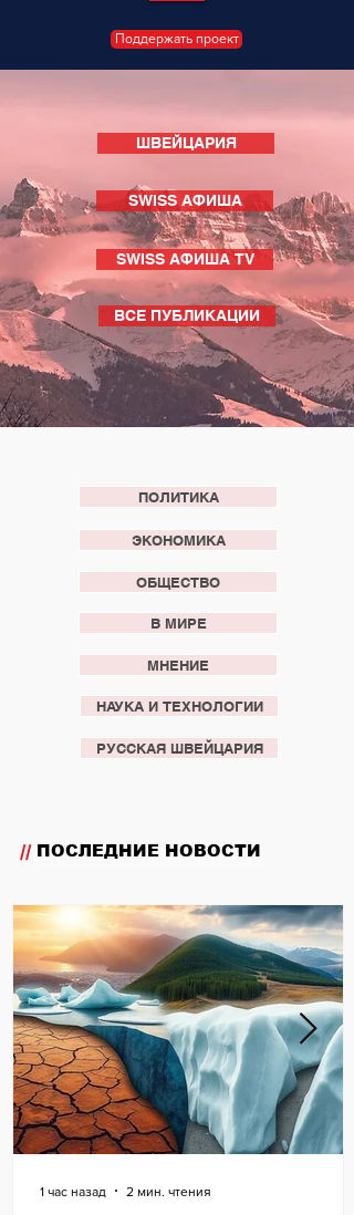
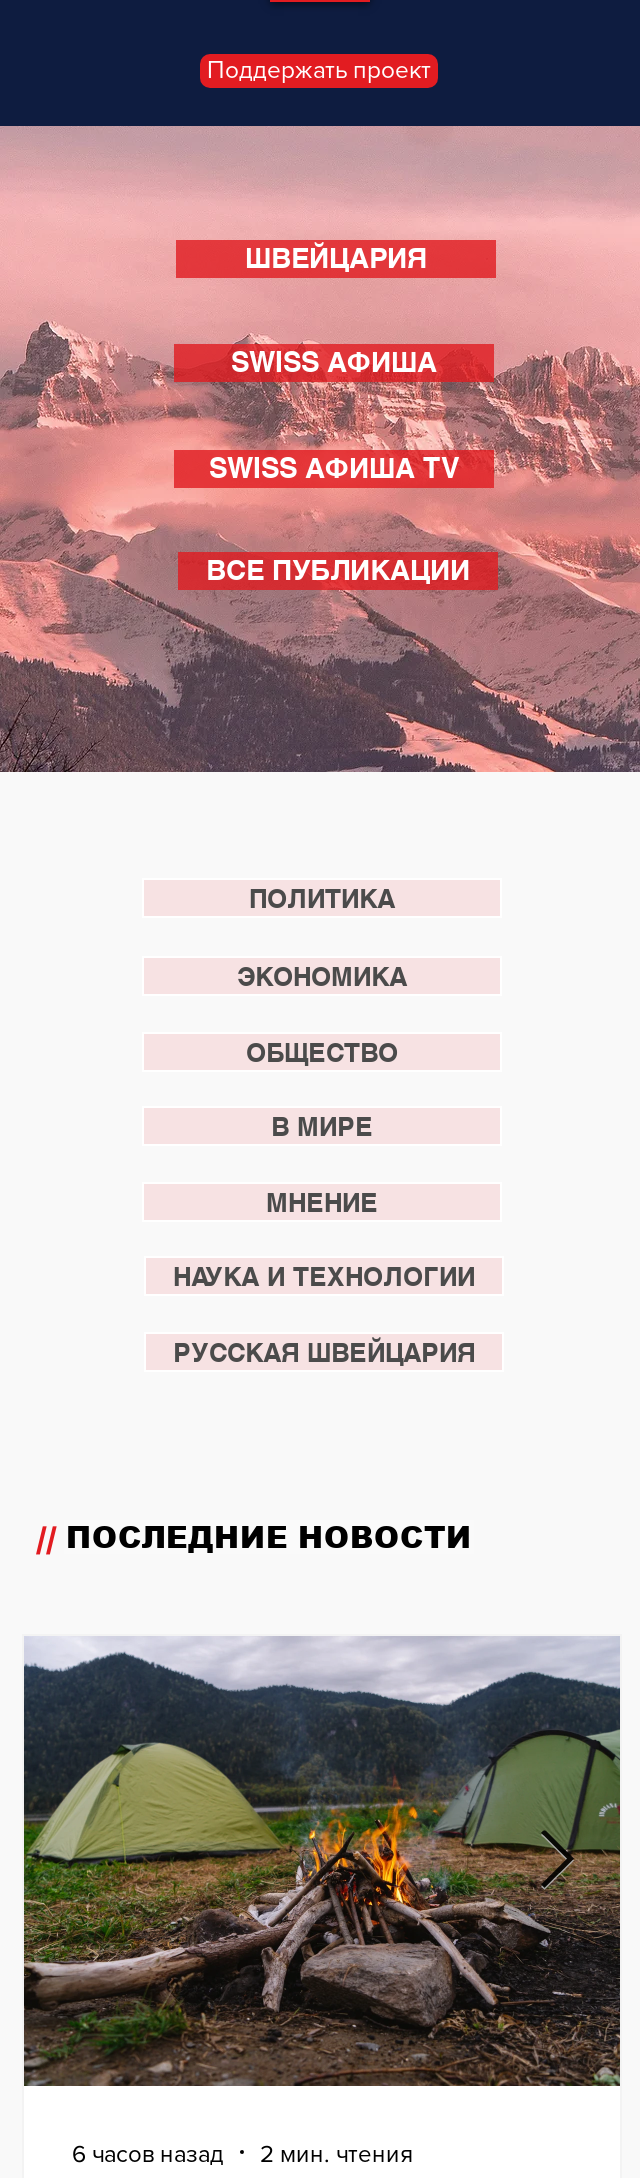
[12,904,344,1199] [image] | 1 час назад 2 мин. чтения -> [22,1636,622,2167] [image] | 6 часов назад 2 мин. чтения

